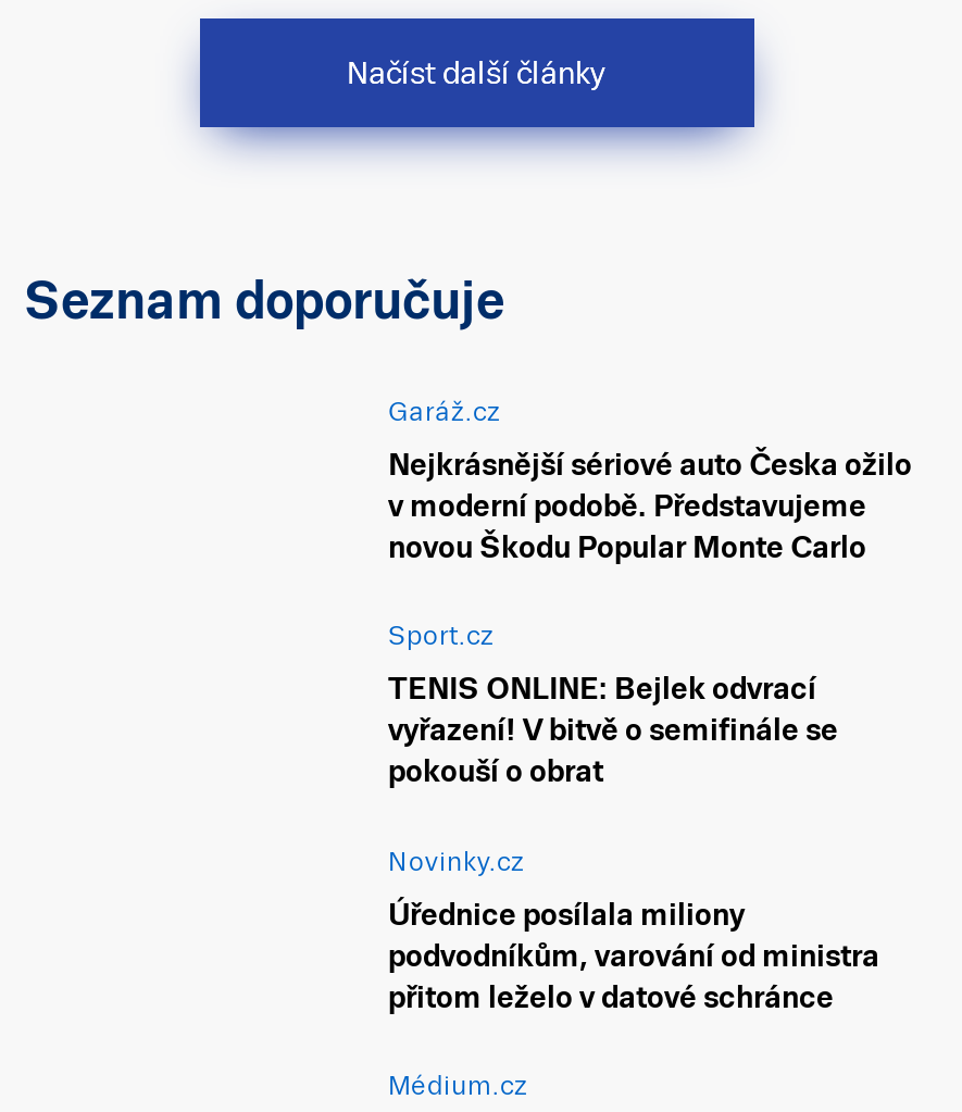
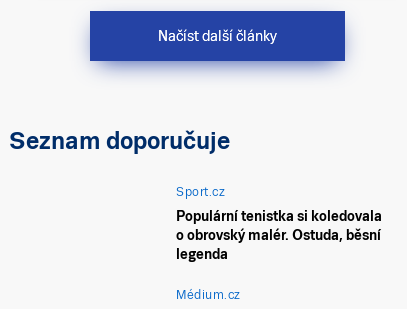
[388,397,912,564] Garáž.cz | Nejkrásnější sériové auto Česka ožilo | v moderní podobě. Představujeme | novou Škodu Popular Monte Carlo -> none
[388,672,879,1014] TENIS ONLINE: Bejlek odvrací | vyřazení! V bitvě o semifinále se | pokouší o obrat | Novinky.cz | Úřednice posílala miliony | podvodníkům, varování od ministra | přitom leželo v datové schránce -> [176,208,382,262] Populární tenistka si koledovala | o obrovský malér. Ostuda, běsní | legenda

